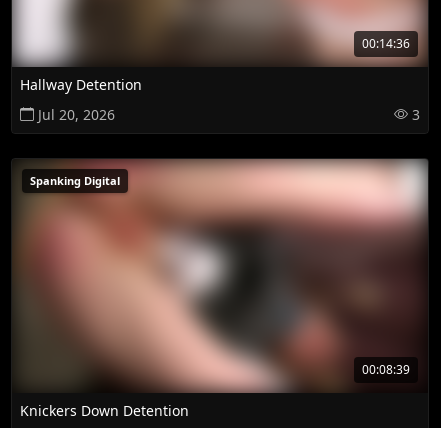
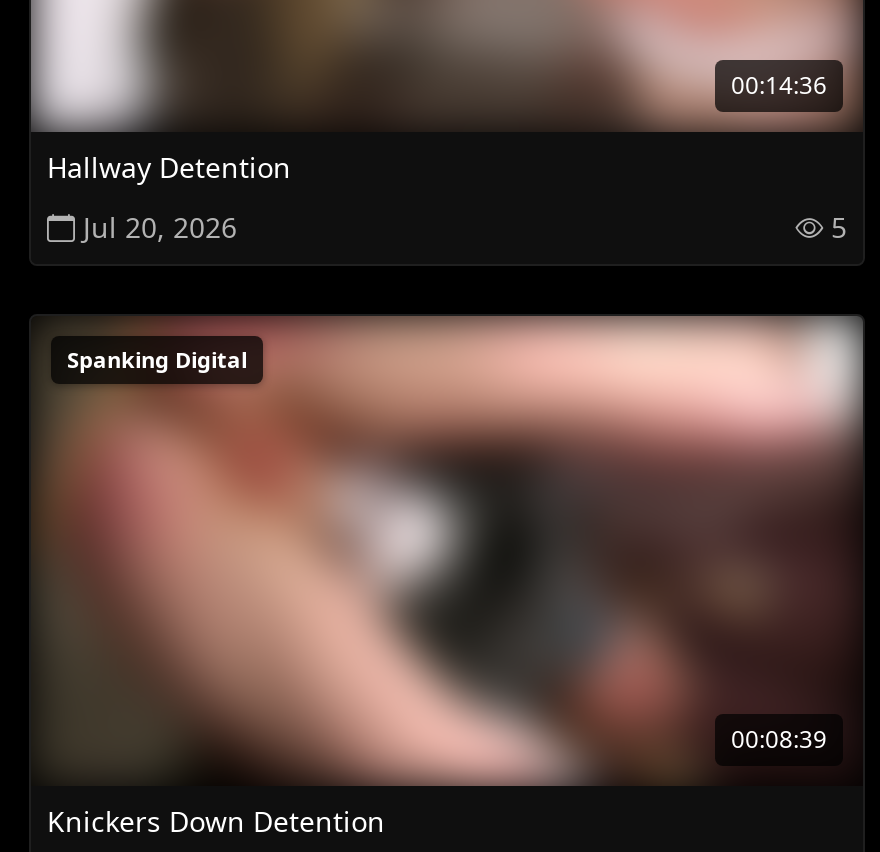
[412,105,420,124] 3 -> [831,209,847,247] 5

